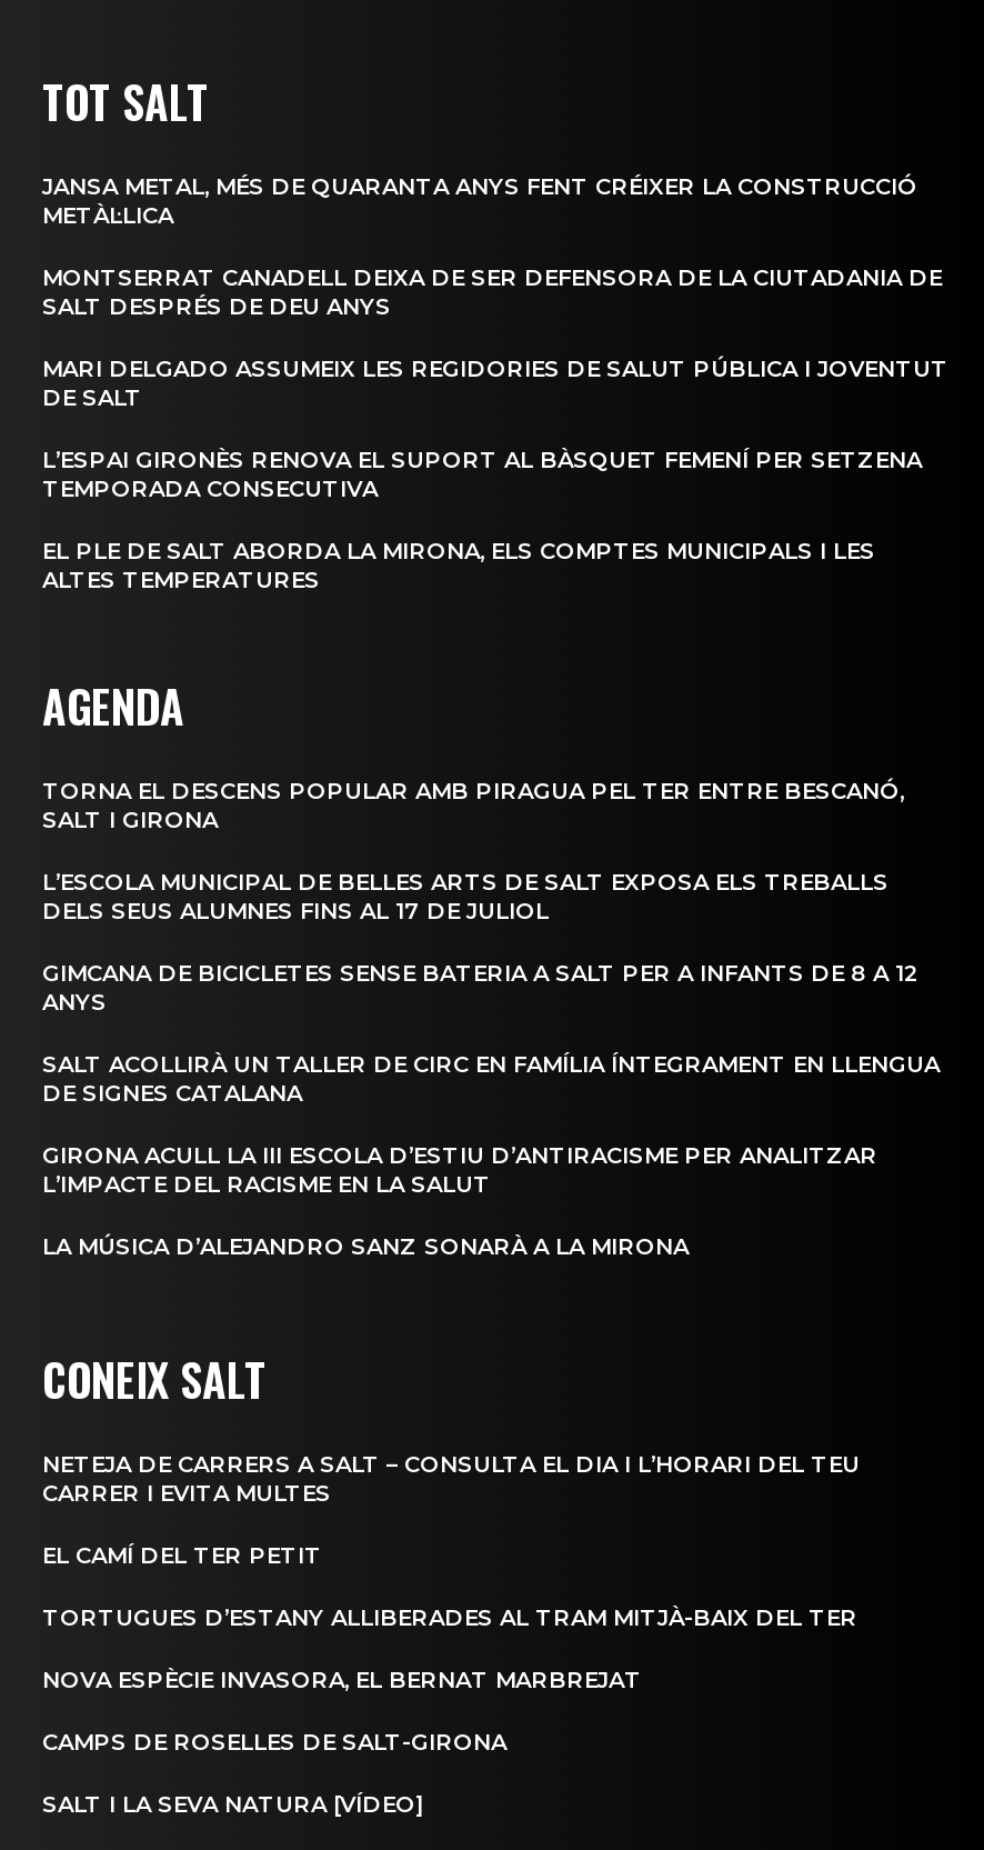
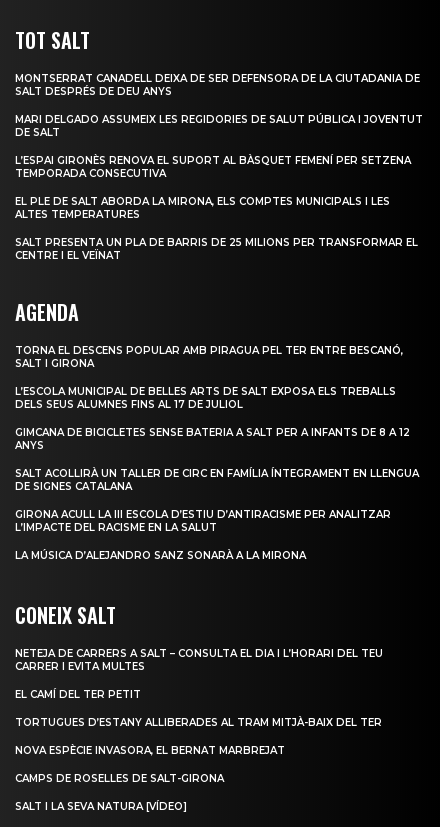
[42,172,917,230] JANSA METAL, MÉS DE QUARANTA ANYS FENT CRÉIXER LA CONSTRUCCIÓ | METÀL·LICA -> none
moved [42,263,948,594] -> [15,72,423,221]: MONTSERRAT CANADELL DEIXA DE SER DEFENSORA DE LA CIUTADANIA DE | SALT DESPRÉS DE DEU ANYS | MARI DELGADO ASSUMEIX LES REGIDORIES DE SALUT PÚBLICA I JOVENTUT | DE SALT | L’ESPAI GIRONÈS RENOVA EL SUPORT AL BÀSQUET FEMENÍ PER SETZENA | TEMPORADA CONSECUTIVA | EL PLE DE SALT ABORDA LA MIRONA, ELS COMPTES MUNICIPALS I LES | ALTES TEMPERATURES
none -> [15,236,418,262] SALT PRESENTA UN PLA DE BARRIS DE 25 MILIONS PER TRANSFORMAR EL | CENTRE I EL VEÏNAT

